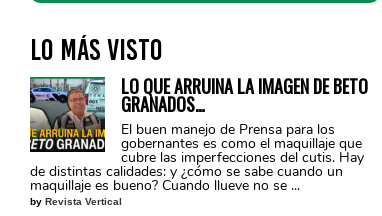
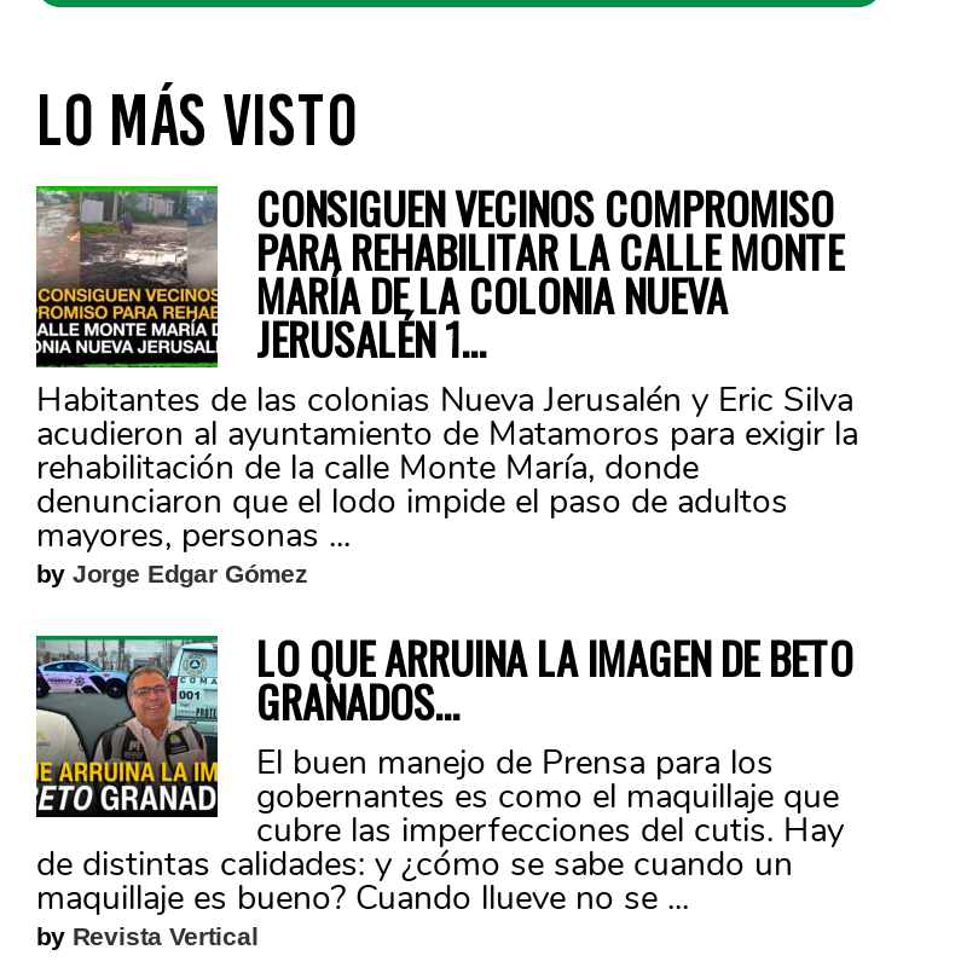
none -> [34,176,858,587] [image] | CONSIGUEN VECINOS COMPROMISO | PARA REHABILITAR LA CALLE MONTE | MARÍA DE LA COLONIA NUEVA | JERUSALÉN 1… | Habitantes de las colonias Nueva Jerusalén y Eric Silva | acudieron al ayuntamiento de Matamoros para exigir la | rehabilitación de la calle Monte María, donde | denunciaron que el lodo impide el paso de adultos | mayores, personas ... | by Jorge Edgar Gómez

